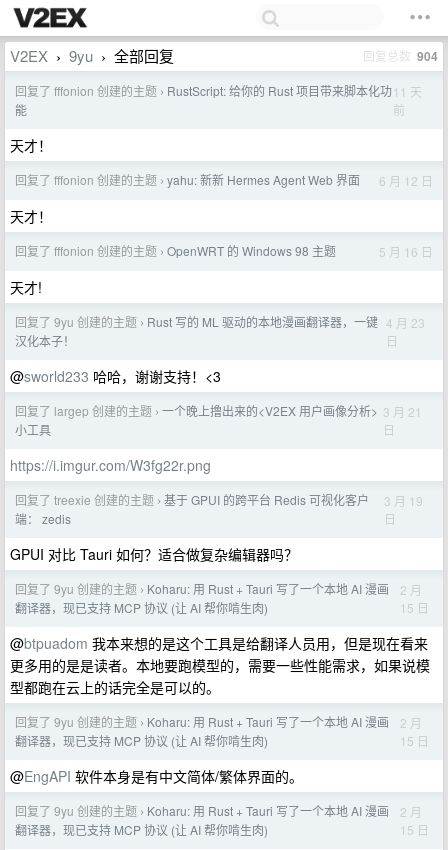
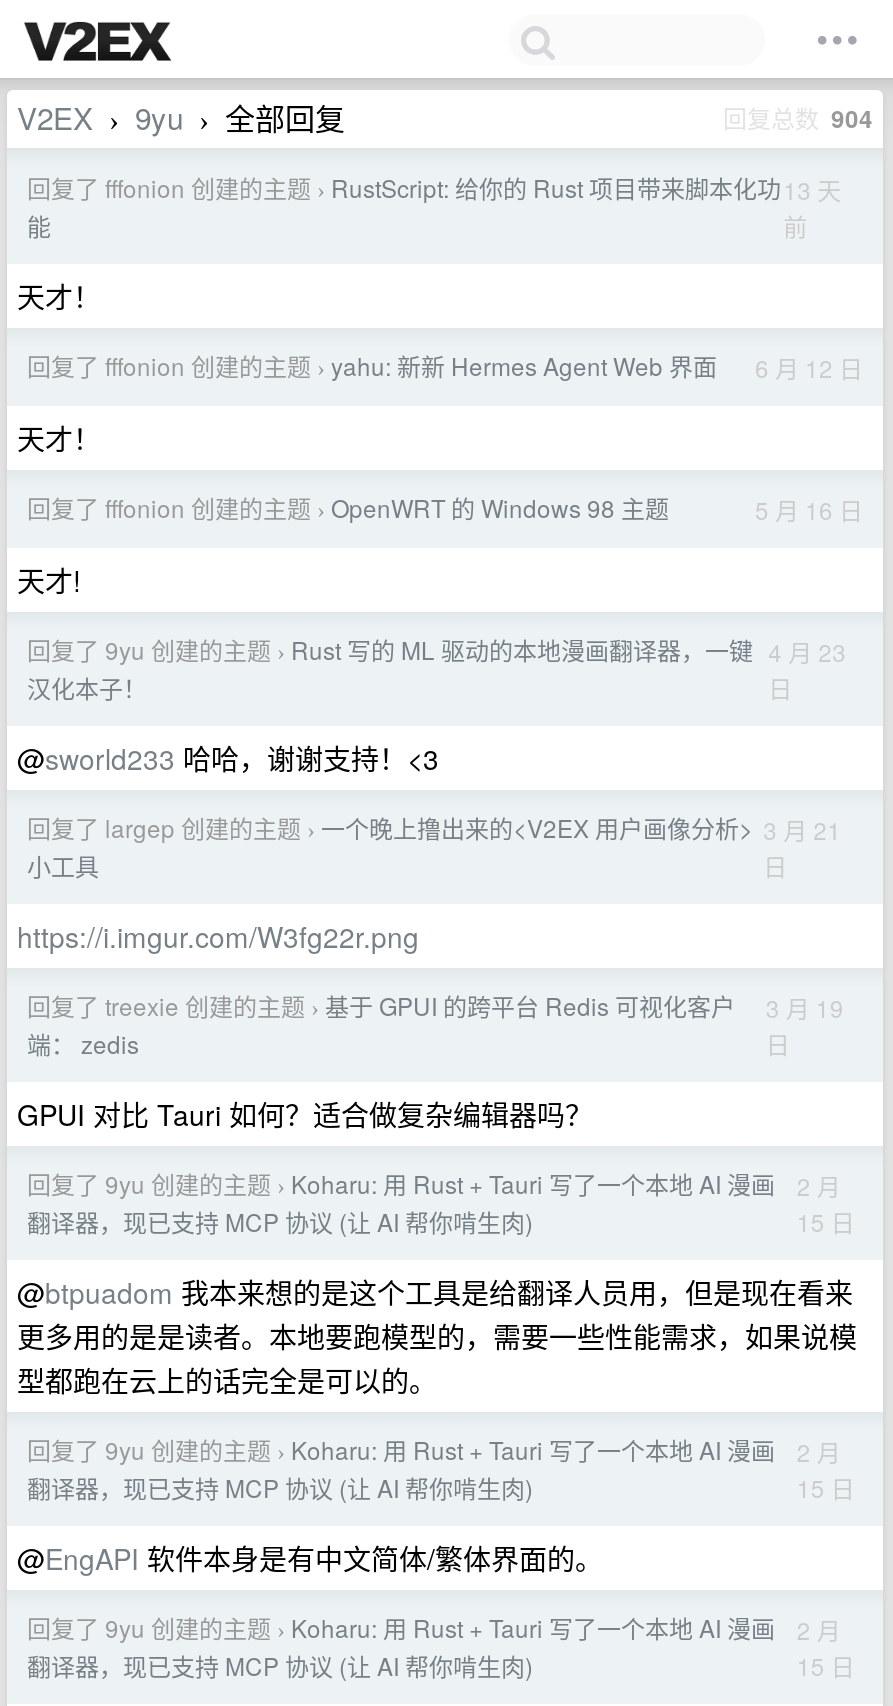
[15,82,422,99] 回复了 fffonion 创建的主题› RustScript: 给你的 Rust 项目带来脚本化功 11 天 -> [27,170,841,205] 回复了 fffonion 创建的主题› RustScript: 给你的 Rust 项目带来脚本化功 13 天

